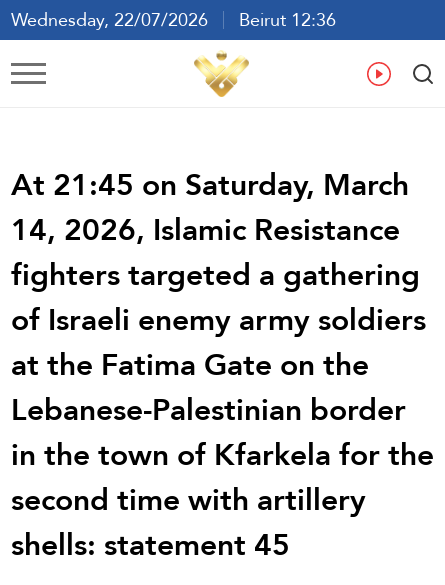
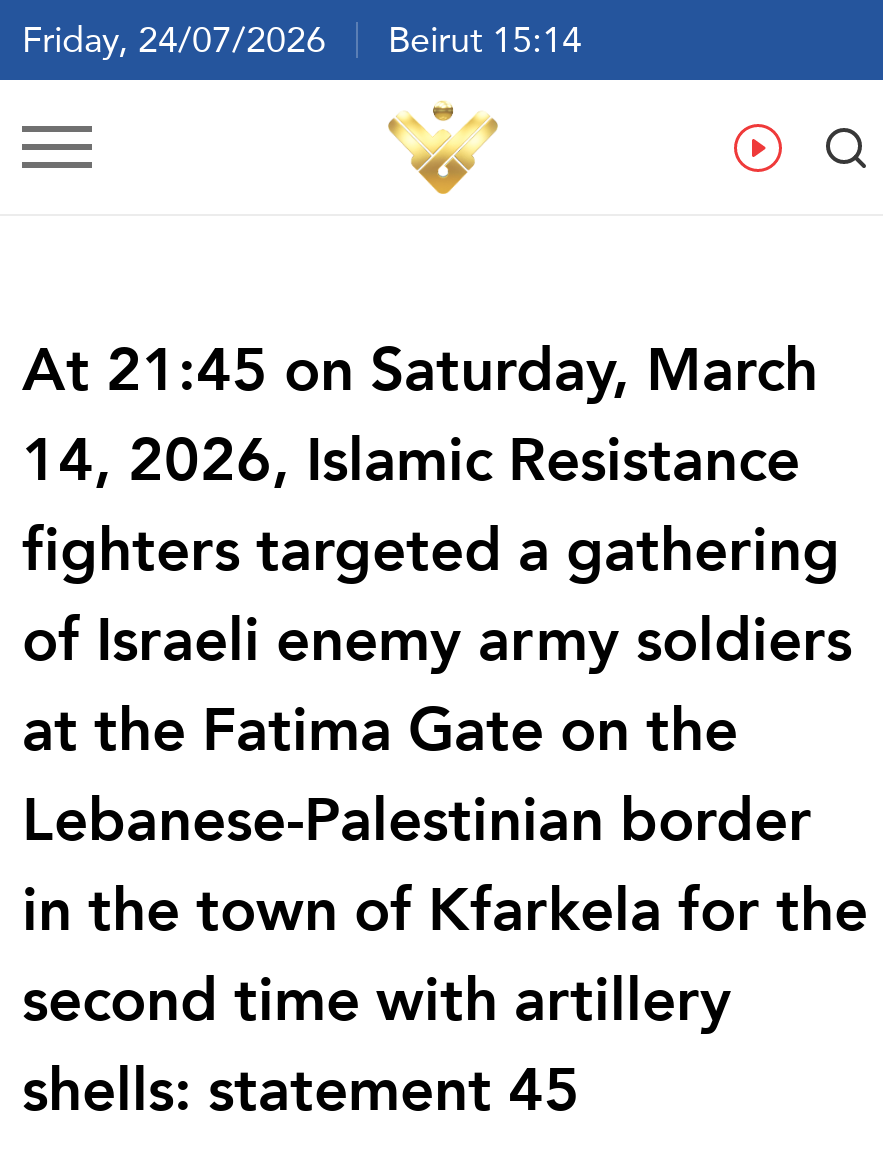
[11,3,336,36] Wednesday, 22/07/2026 Beirut 12:36 -> [22,6,582,72] Friday, 24/07/2026 Beirut 15:14

